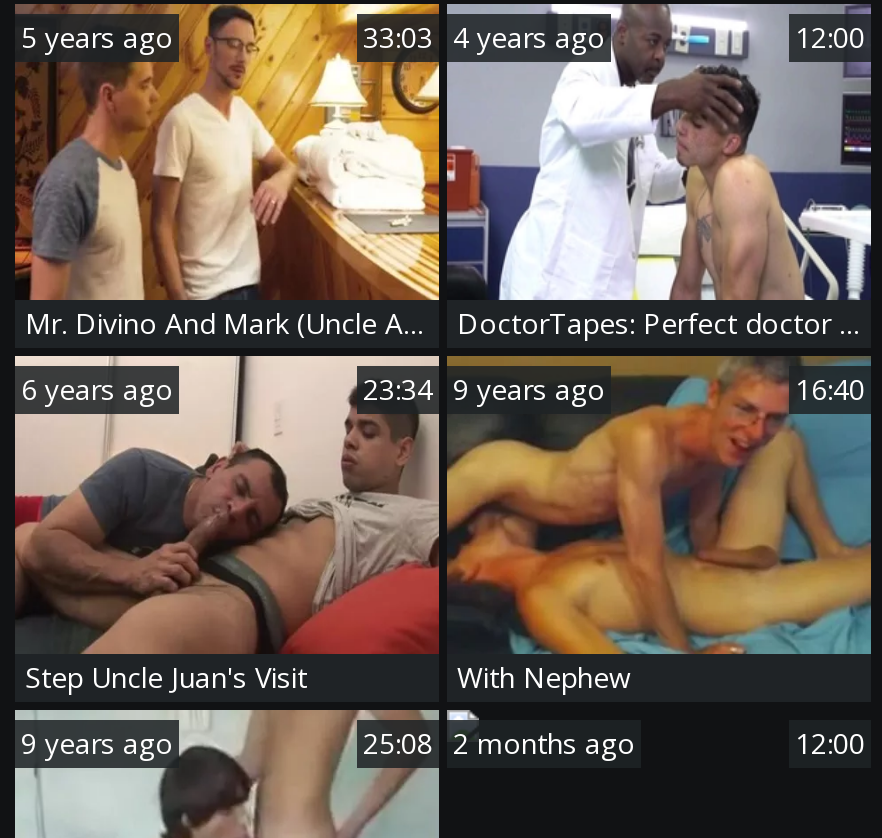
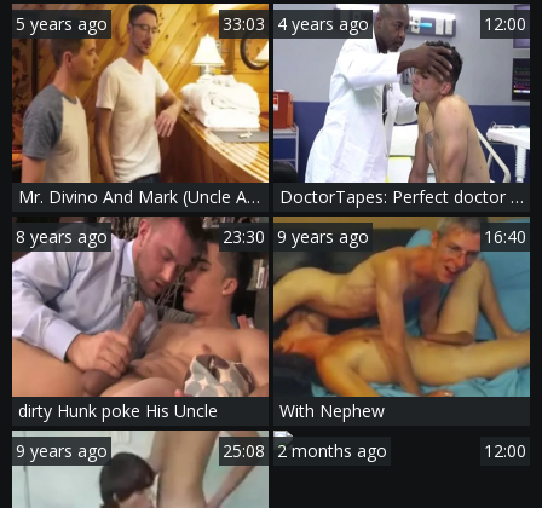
[13,354,439,654] [image] | 6 years ago | 23:34 -> [11,217,269,398] [image] | 8 years ago | 23:30
[25,657,307,695] Step Uncle Juan's Visit -> [18,399,218,422] dirty Hunk poke His Uncle

